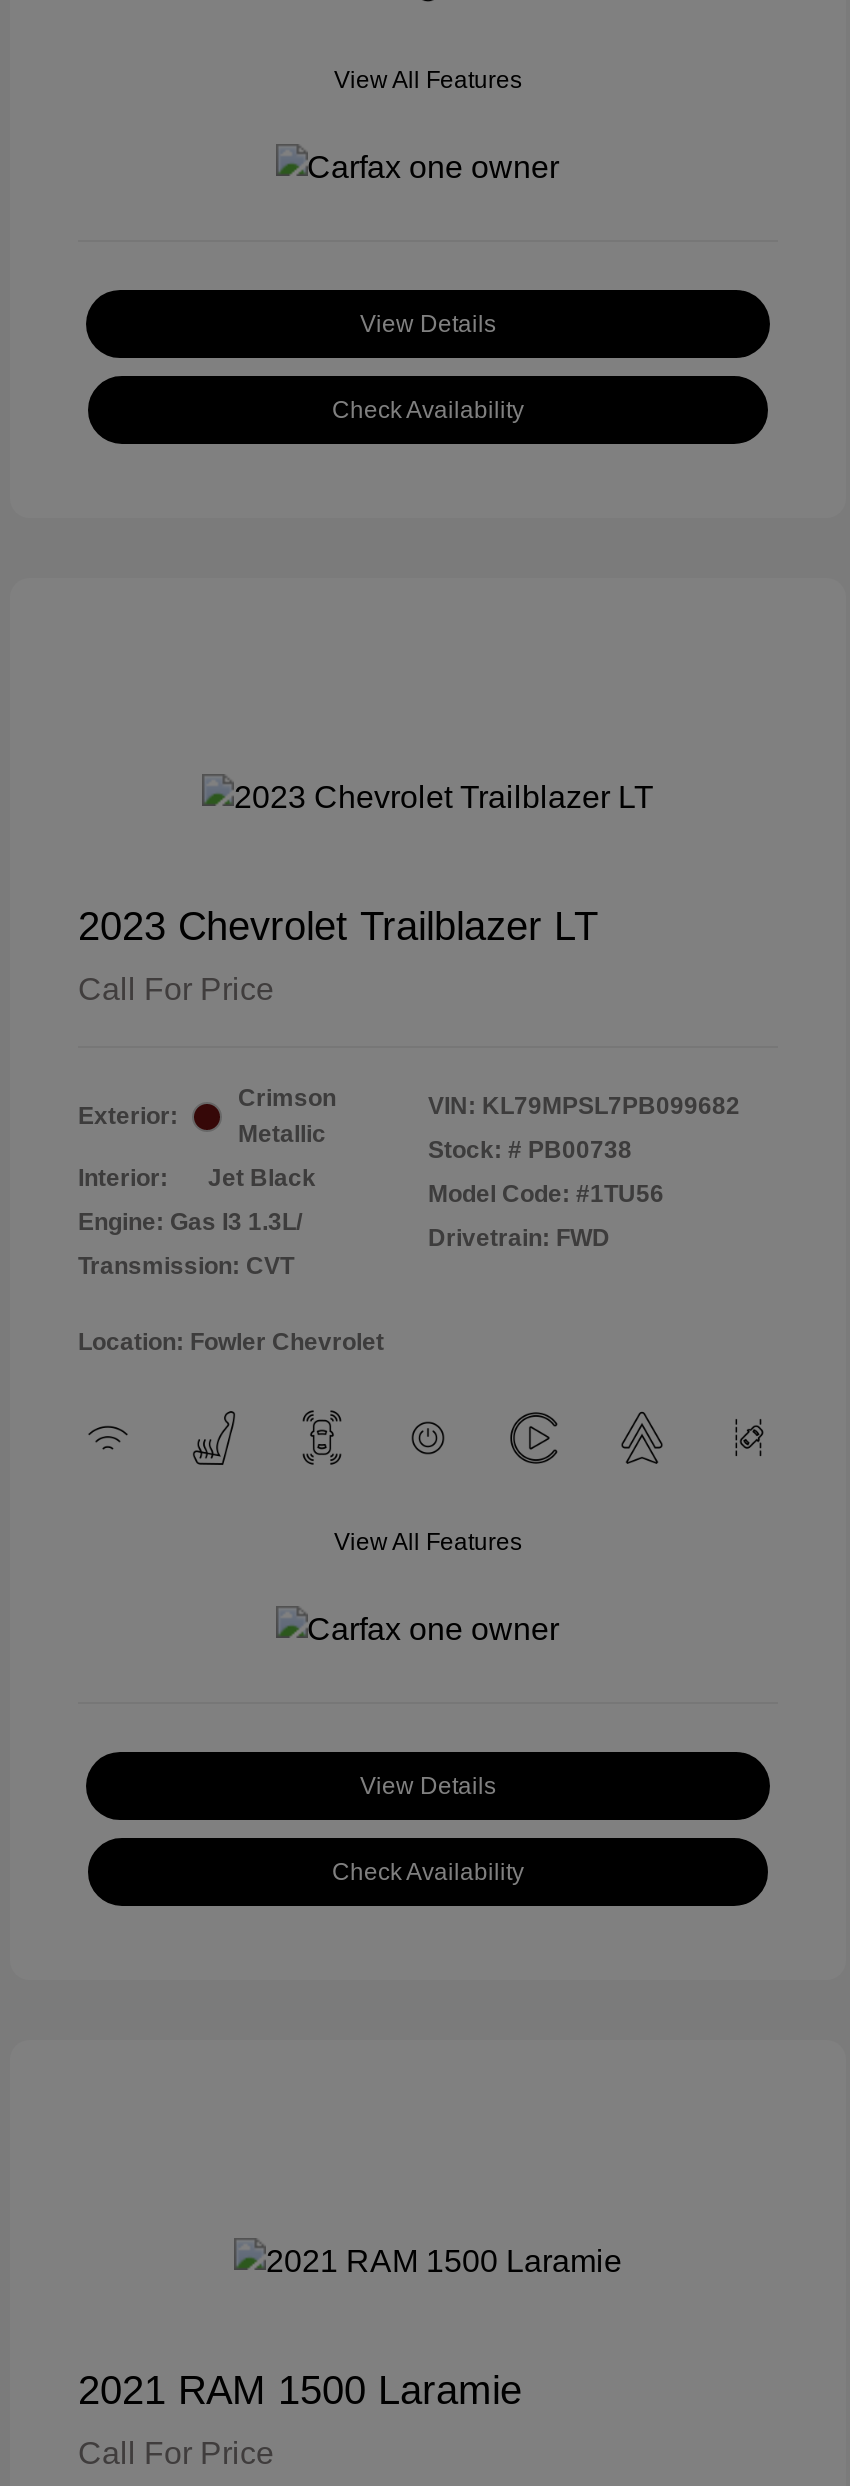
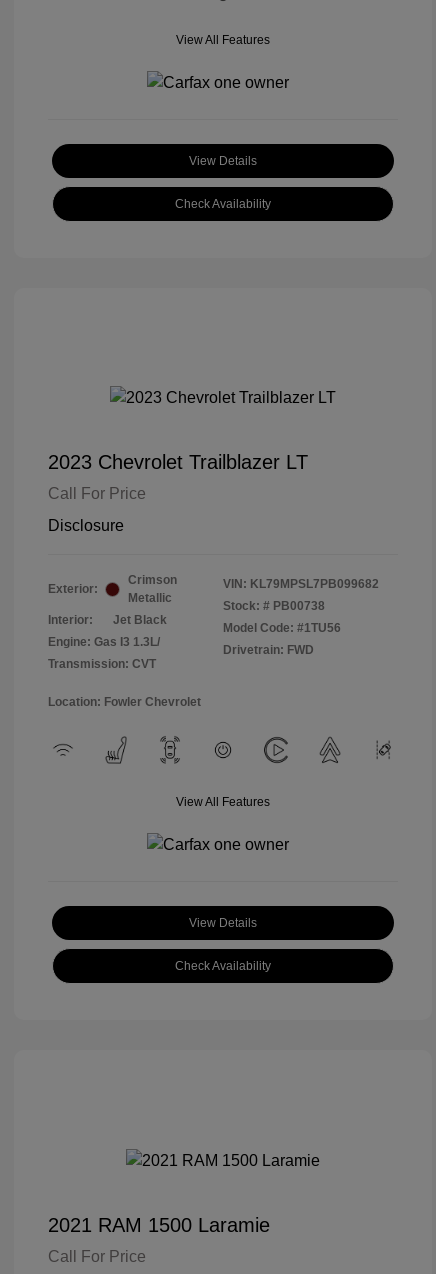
none -> [48,517,124,534] Disclosure

